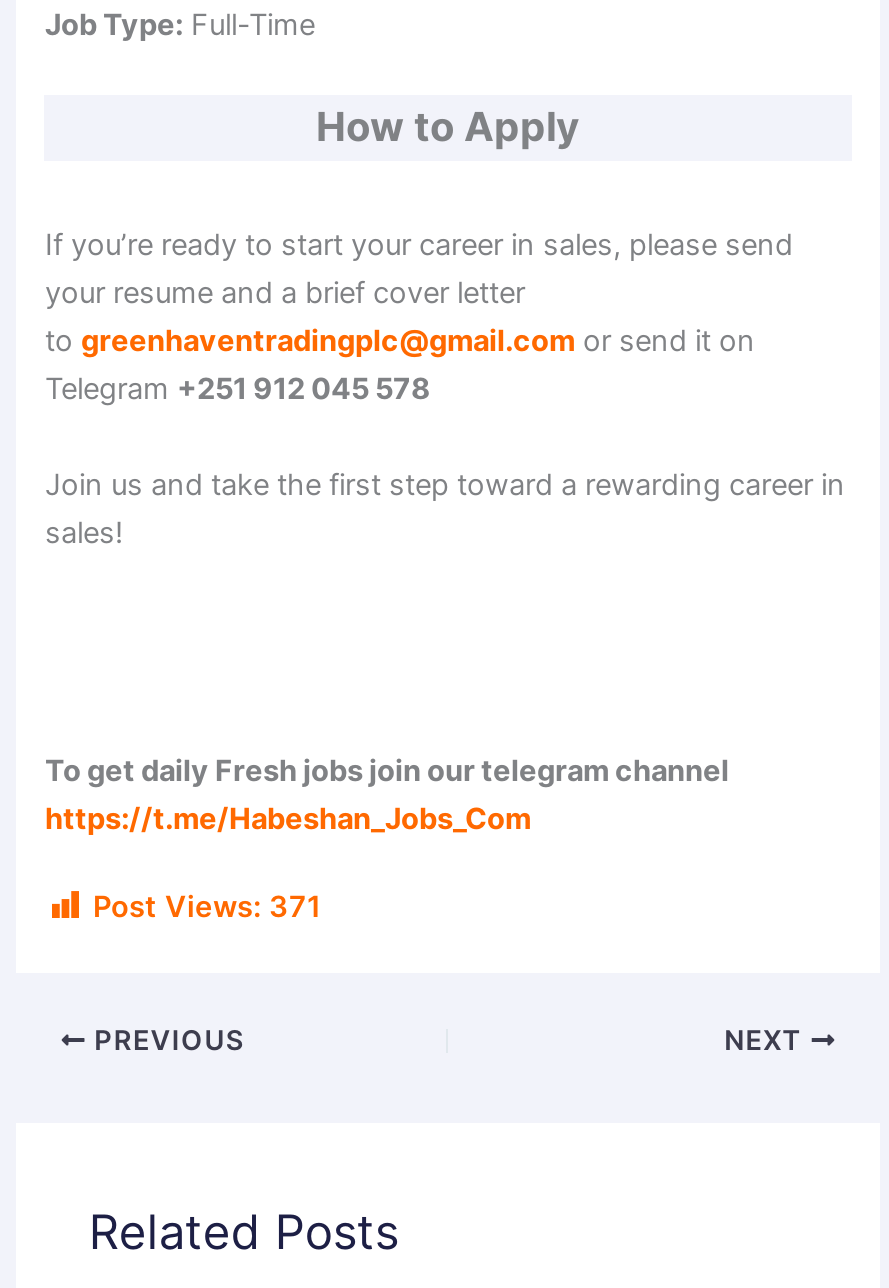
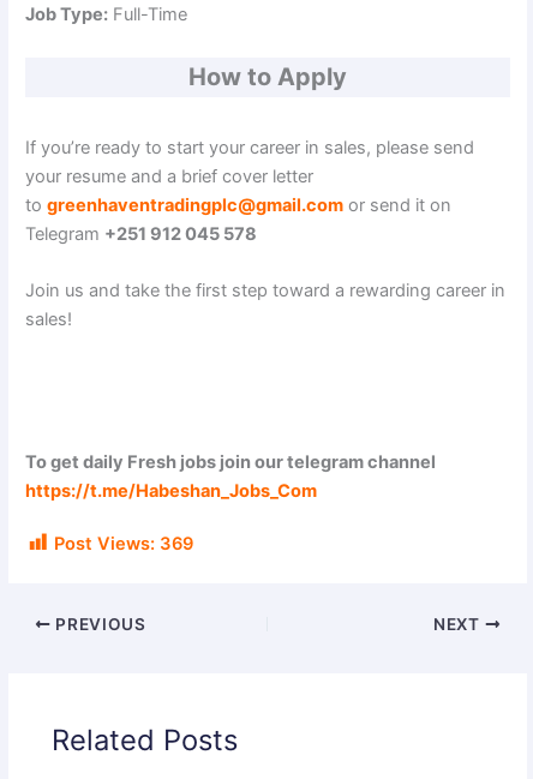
[93,888,321,924] Post Views: 371 -> [55,533,194,555] Post Views: 369

